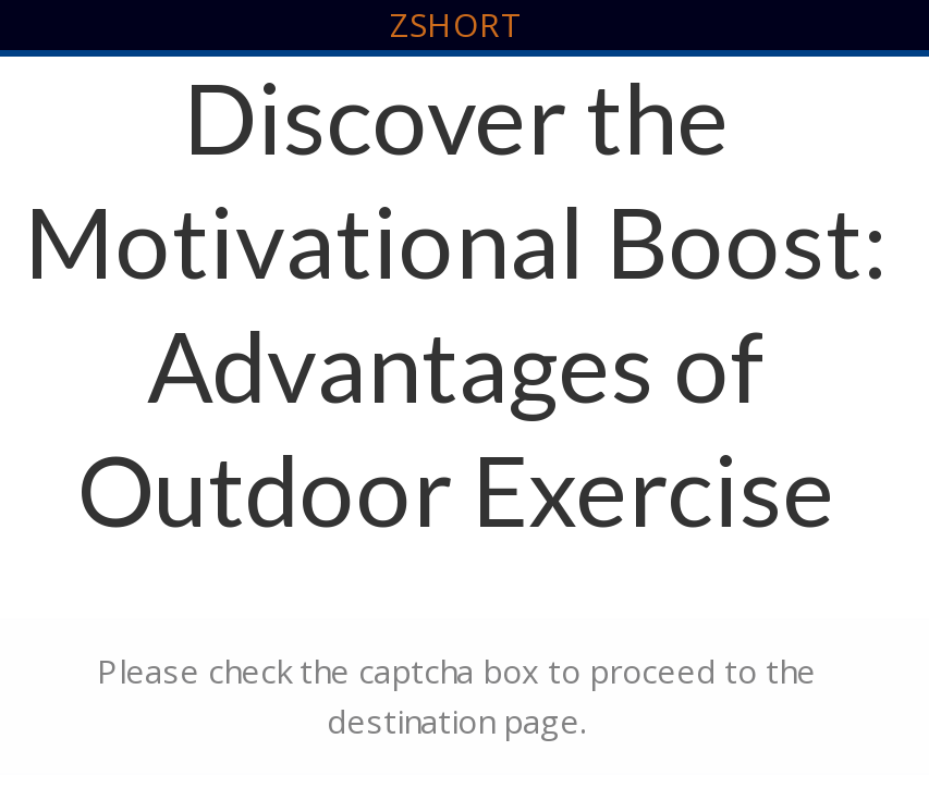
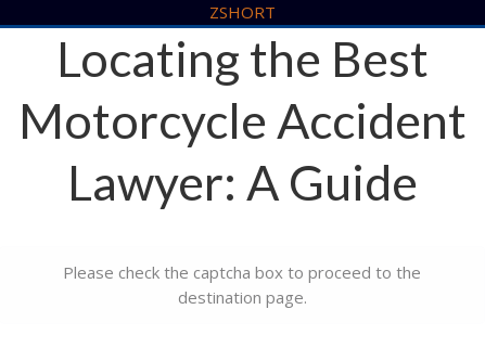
[24,59,889,549] Discover the | Motivational Boost: | Advantages of | Outdoor Exercise -> [18,29,466,211] Locating the Best | Motorcycle Accident | Lawyer: A Guide

